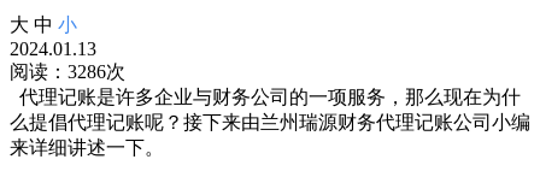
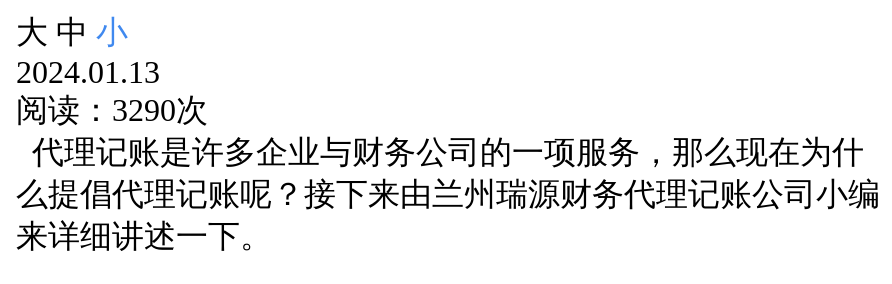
[10,61,125,81] 阅读：3286次 -> [16,92,208,126] 阅读：3290次

